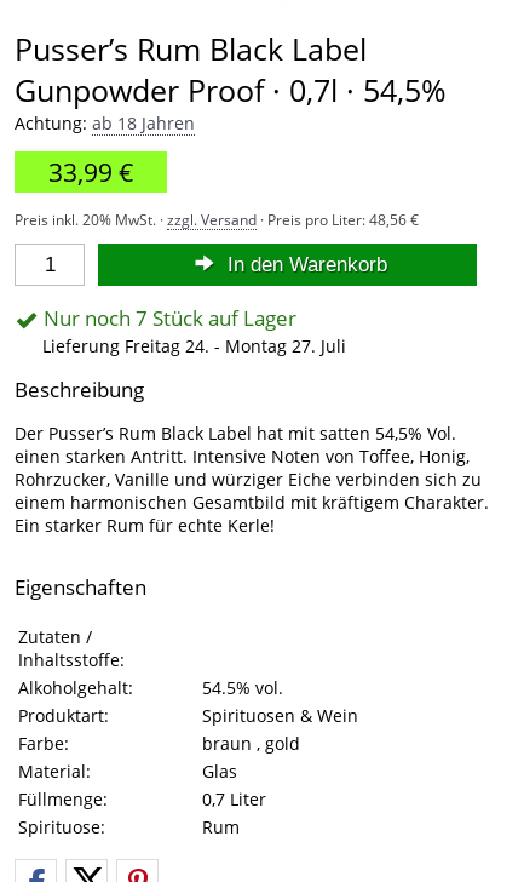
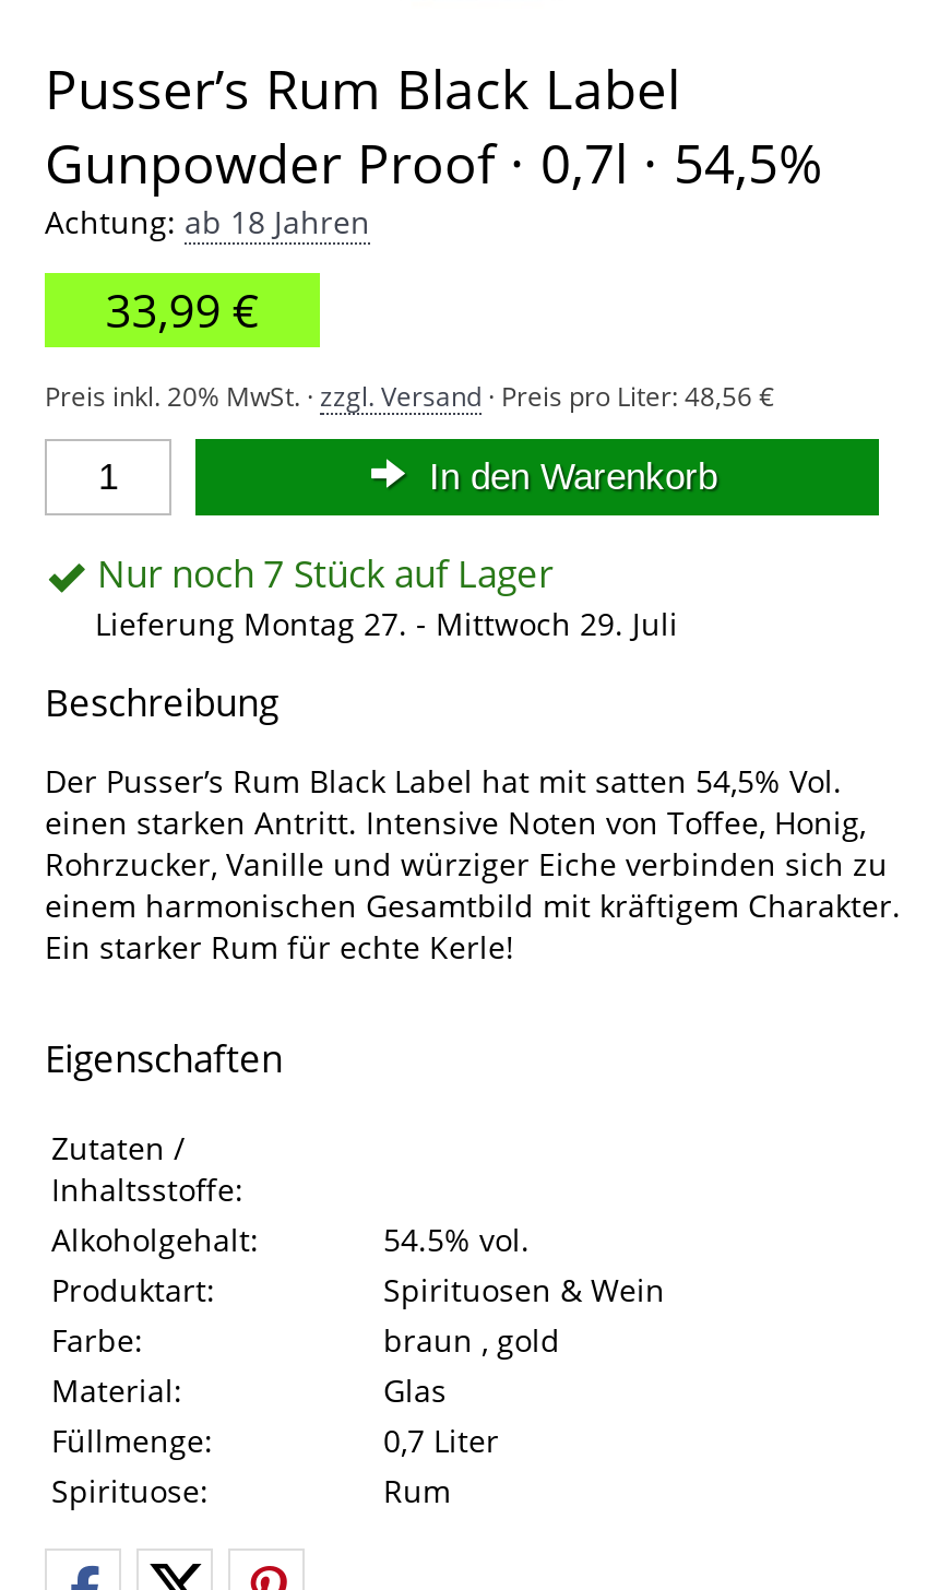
[42,335,346,358] Lieferung Freitag 24. - Montag 27. Juli -> [95,603,678,645] Lieferung Montag 27. - Mittwoch 29. Juli

